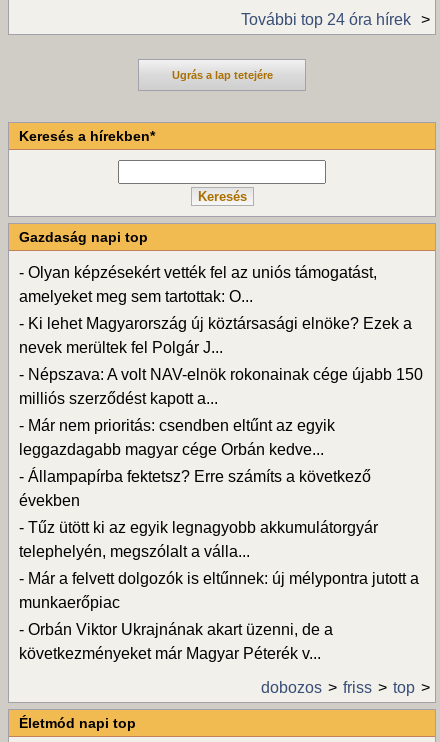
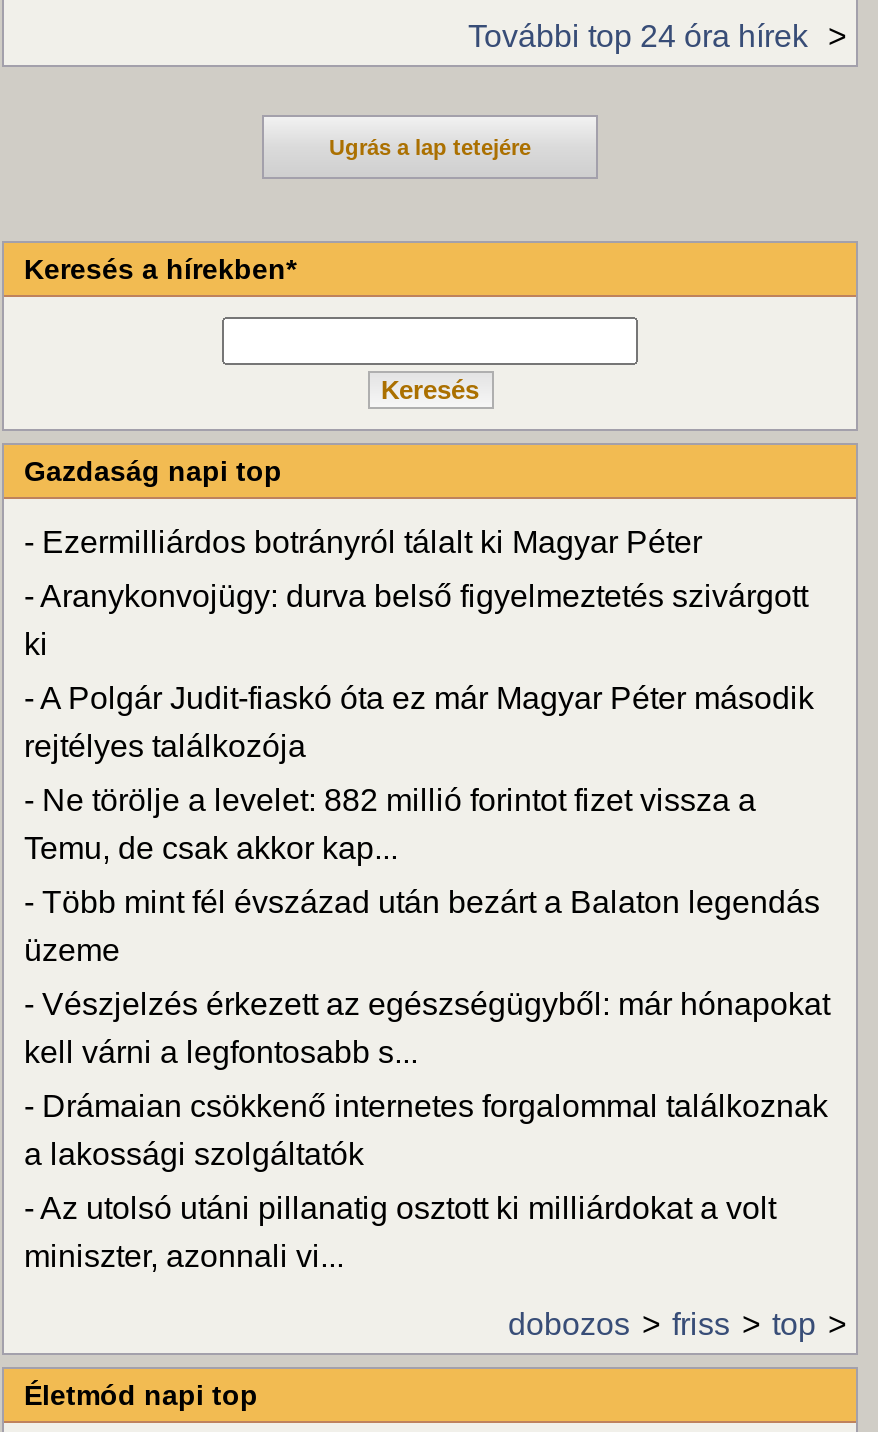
[19,264,377,305] - Olyan képzésekért vették fel az uniós támogatást, | amelyeket meg sem tartottak: O... -> [24,525,702,559] - Ezermilliárdos botrányról tálalt ki Magyar Péter
[19,315,412,356] - Ki lehet Magyarország új köztársasági elnöke? Ezek a | nevek merültek fel Polgár J... -> [24,579,808,661] - Aranykonvojügy: durva belső figyelmeztetés szivárgott | ki
[19,366,423,407] - Népszava: A volt NAV-elnök rokonainak cége újabb 150 | milliós szerződést kapott a... -> [24,681,814,763] - A Polgár Judit-fiaskó óta ez már Magyar Péter második | rejtélyes találkozója
[19,417,335,458] - Már nem prioritás: csendben eltűnt az egyik | leggazdagabb magyar cége Orbán kedve... -> [24,783,756,865] - Ne törölje a levelet: 882 millió forintot fizet vissza a | Temu, de csak akkor kap...
[19,468,371,509] - Állampapírba fektetsz? Erre számíts a következő | években -> [24,885,820,967] - Több mint fél évszázad után bezárt a Balaton legendás | üzeme
[19,519,378,560] - Tűz ütött ki az egyik legnagyobb akkumulátorgyár | telephelyén, megszólalt a válla... -> [24,987,830,1069] - Vészjelzés érkezett az egészségügyből: már hónapokat | kell várni a legfontosabb s...
[19,570,419,611] - Már a felvett dolgozók is eltűnnek: új mélypontra jutott a | munkaerőpiac -> [24,1089,828,1171] - Drámaian csökkenő internetes forgalommal találkoznak | a lakossági szolgáltatók
[19,621,333,662] - Orbán Viktor Ukrajnának akart üzenni, de a | következményeket már Magyar Péterék v... -> [24,1191,776,1273] - Az utolsó utáni pillanatig osztott ki milliárdokat a volt | miniszter, azonnali vi...

